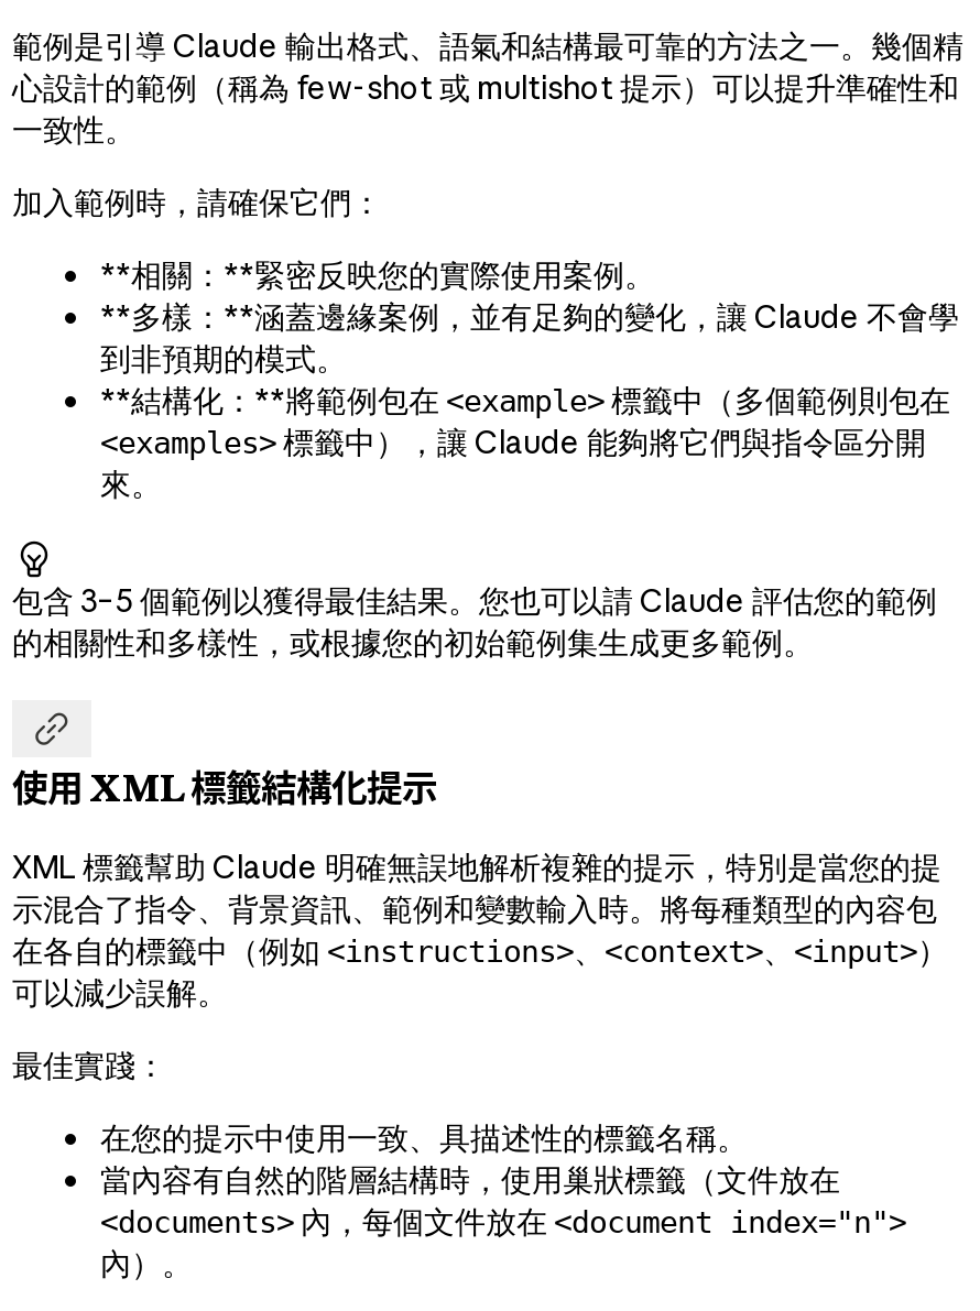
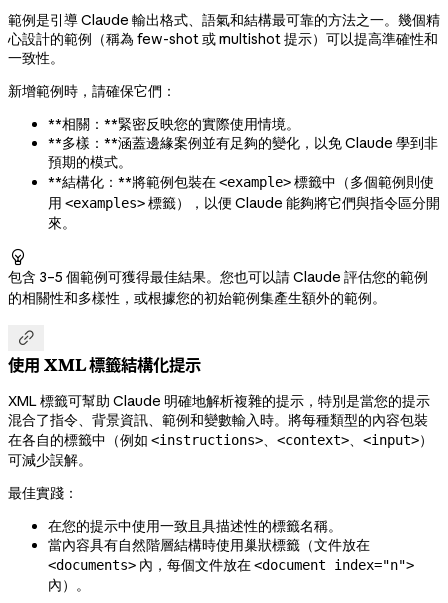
[12,67,959,107] 心設計的範例（稱為 few-shot 或 multishot 提示）可以提升準確性和 -> [8,30,438,48] 心設計的範例（稱為 few-shot 或 multishot 提示）可以提高準確性和
[12,182,382,221] 加入範例時，請確保它們： -> [8,82,176,100] 新增範例時，請確保它們：
[100,254,959,461] **相關：**緊密反映您的實際使用案例。 | **多樣：**涵蓋邊緣案例，並有足夠的變化，讓 Claude 不會學 | 到非預期的模式。 | **結構化：**將範例包在<example>標籤中（多個範例則包在 | <examples>標籤中），讓 Claude 能夠將它們與指令區分開 -> [48,115,440,212] **相關：**緊密反映您的實際使用情境。 | **多樣：**涵蓋邊緣案例並有足夠的變化，以免 Claude 學到非 | 預期的模式。 | **結構化：**將範例包裝在<example>標籤中（多個範例則使 | 用<examples>標籤），以便 Claude 能夠將它們與指令區分開
[12,580,937,662] 包含 3–5 個範例以獲得最佳結果。您也可以請 Claude 評估您的範例 | 的相關性和多樣性，或根據您的初始範例集生成更多範例。 -> [8,268,428,307] 包含 3–5 個範例可獲得最佳結果。您也可以請 Claude 評估您的範例 | 的相關性和多樣性，或根據您的初始範例集產生額外的範例。
[12,848,941,930] XML 標籤幫助 Claude 明確無誤地解析複雜的提示，特別是當您的提 | 示混合了指令、背景資訊、範例和變數輸入時。將每種類型的內容包 -> [8,392,430,429] XML 標籤可幫助 Claude 明確地解析複雜的提示，特別是當您的提示 | 混合了指令、背景資訊、範例和變數輸入時。將每種類型的內容包裝
[12,974,228,1013] 可以減少誤解。 -> [8,451,92,469] 可減少誤解。
[100,1119,840,1200] 在您的提示中使用一致、具描述性的標籤名稱。 | 當內容有自然的階層結構時，使用巢狀標籤（文件放在 -> [48,517,370,554] 在您的提示中使用一致且具描述性的標籤名稱。 | 當內容具有自然階層結構時使用巢狀標籤（文件放在

